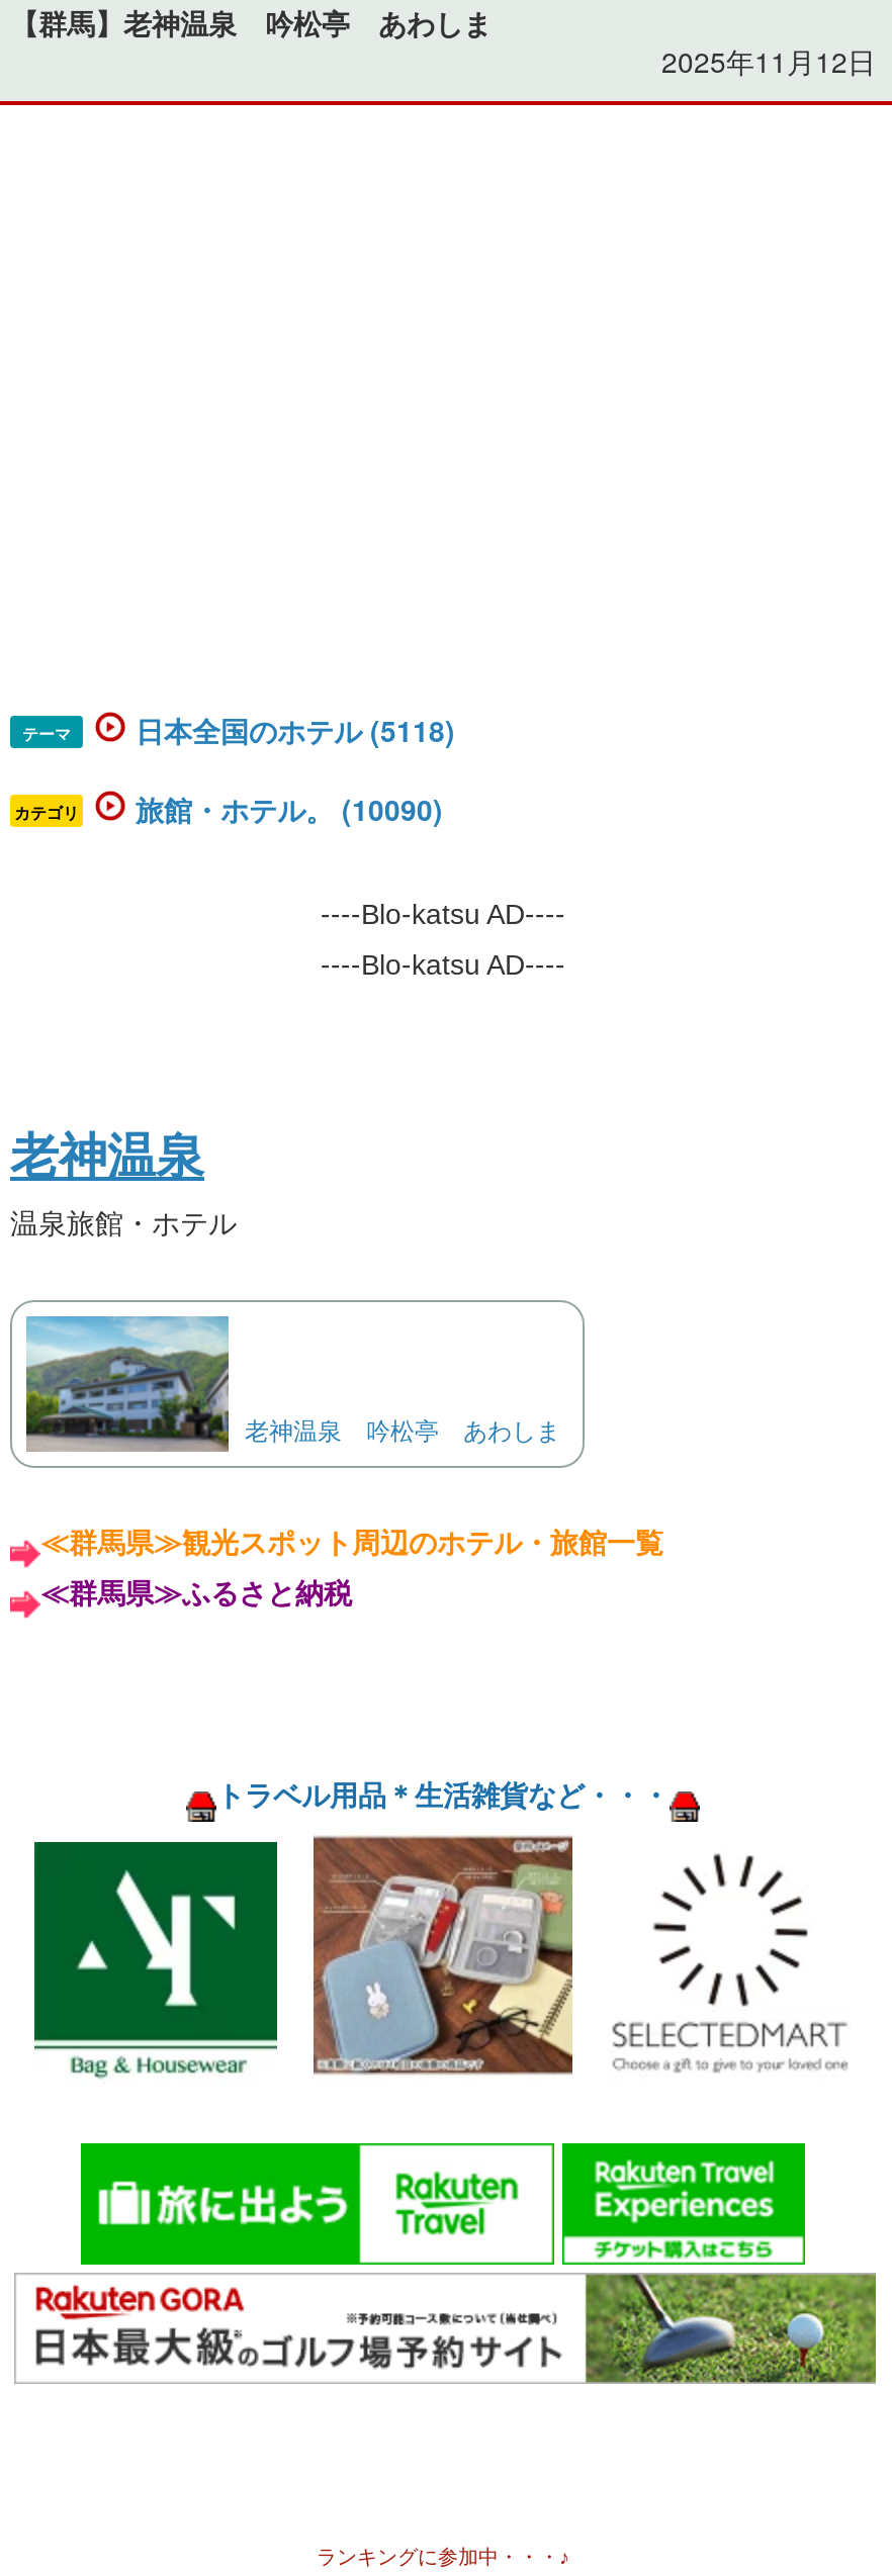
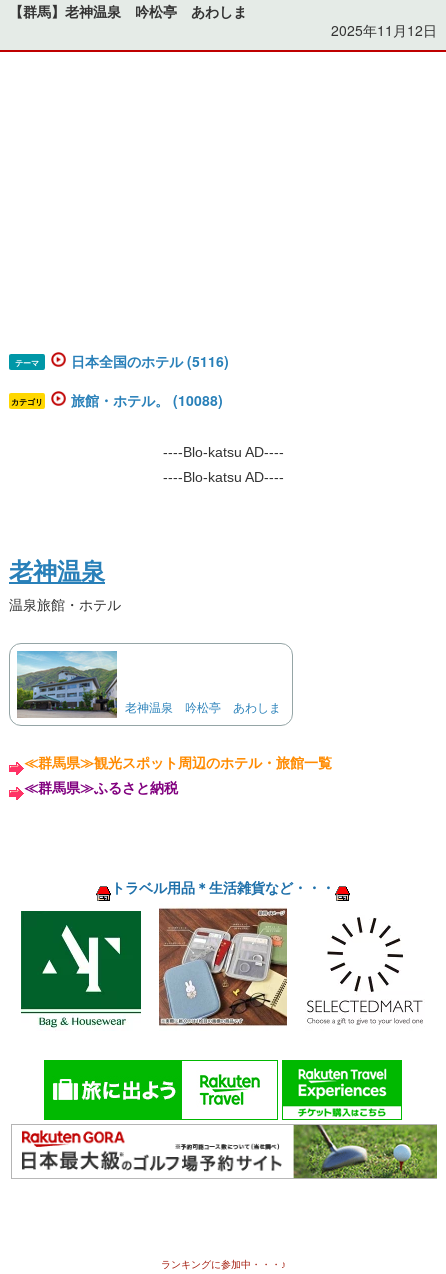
[136,709,455,750] 日本全国のホテル (5118) -> [71,351,229,371] 日本全国のホテル (5116)
[136,788,443,829] 旅館・ホテル。 (10090) -> [71,390,223,410] 旅館・ホテル。 (10088)

